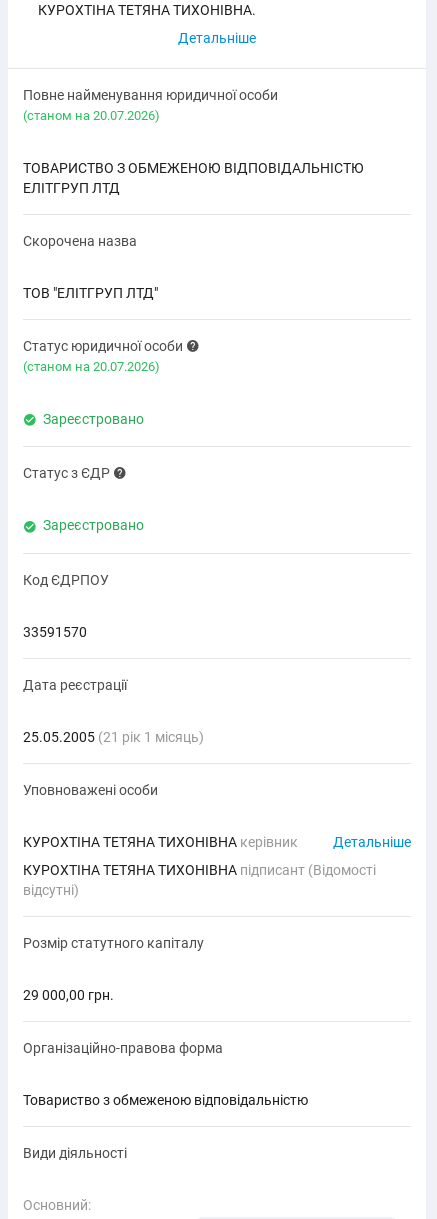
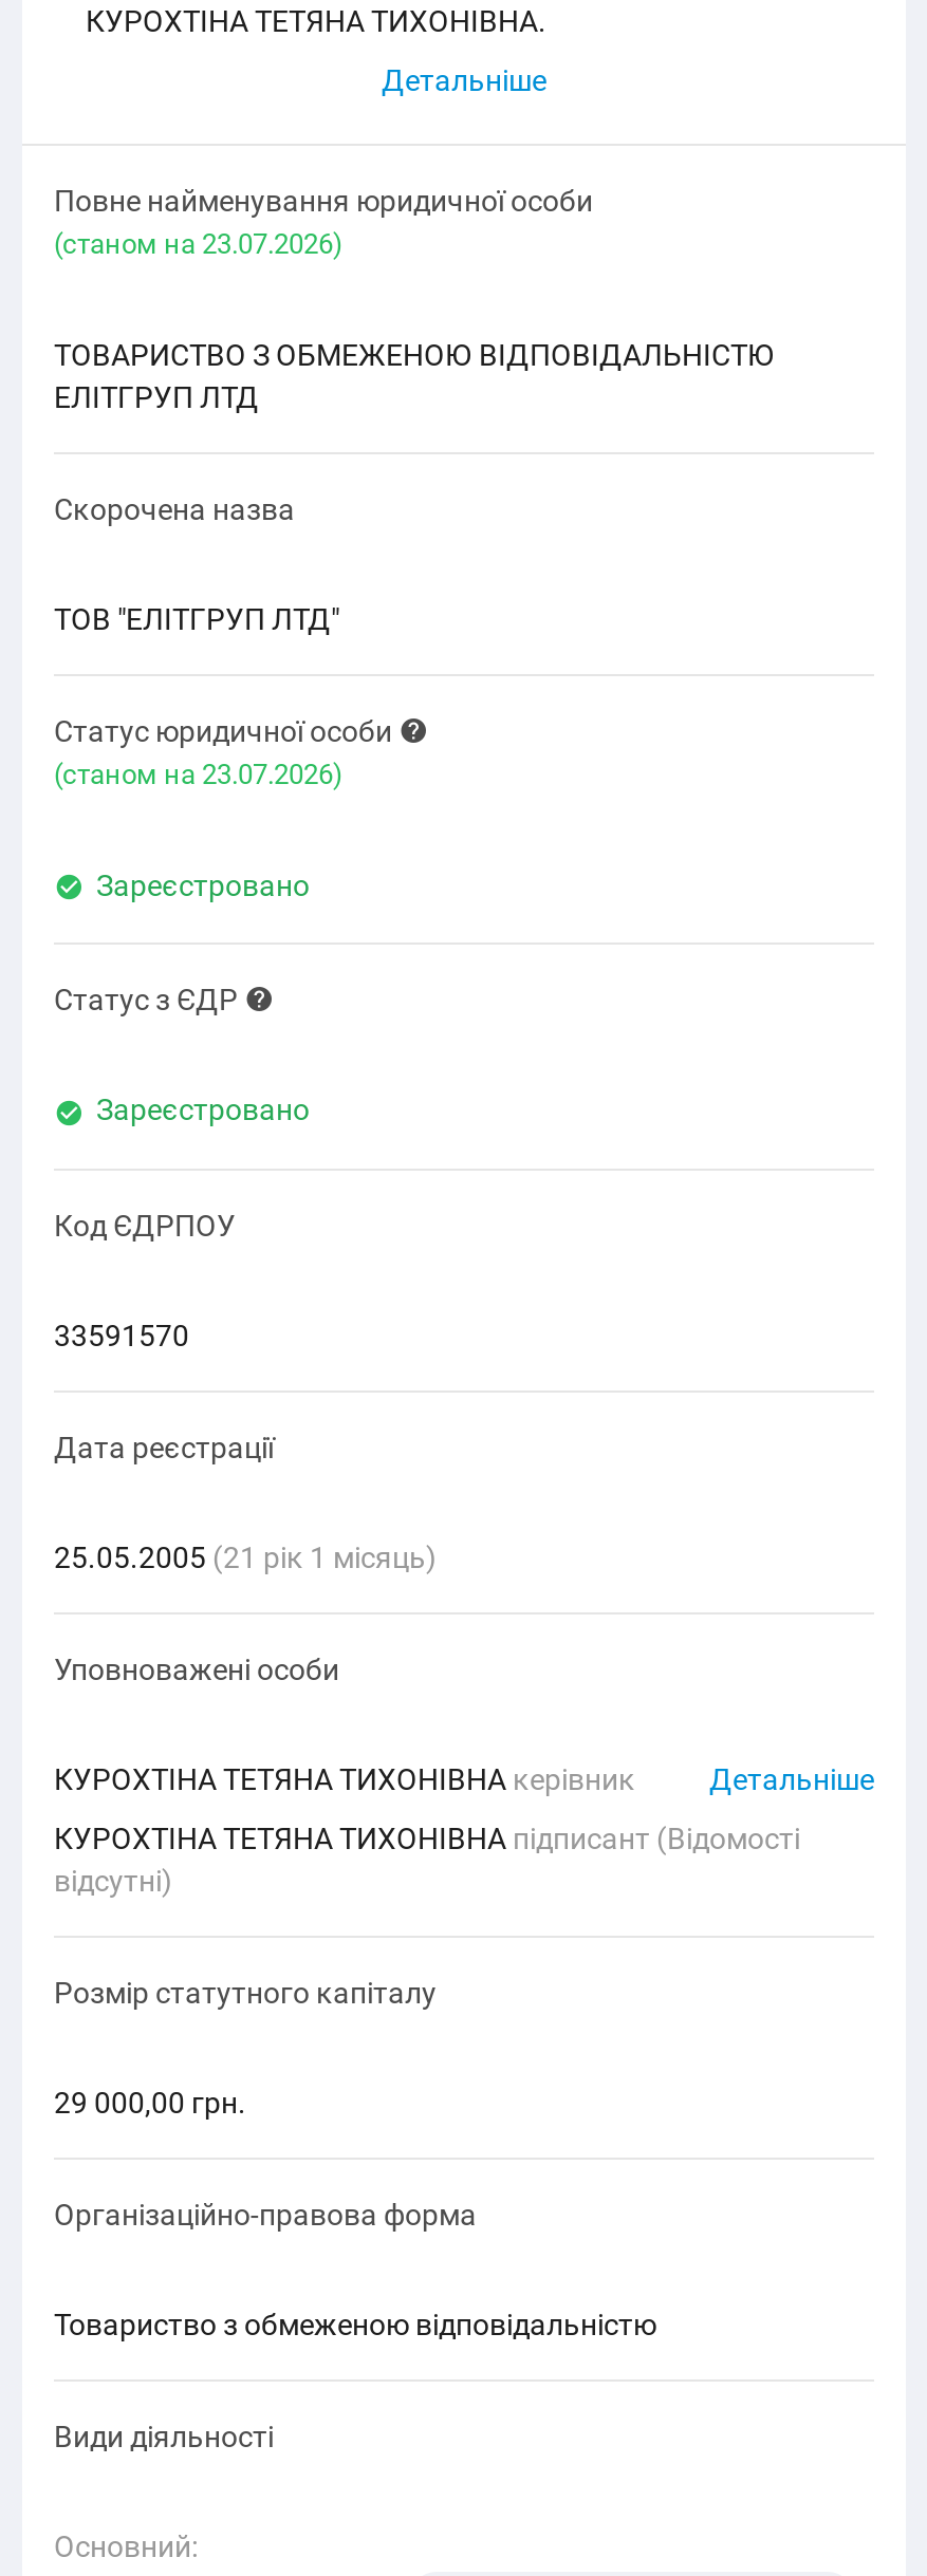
[23,108,160,123] (cтаном на 20.07.2026) -> [54,229,344,260] (cтаном на 23.07.2026)
[23,359,160,374] (cтаном на 20.07.2026) -> [54,759,344,791] (cтаном на 23.07.2026)

